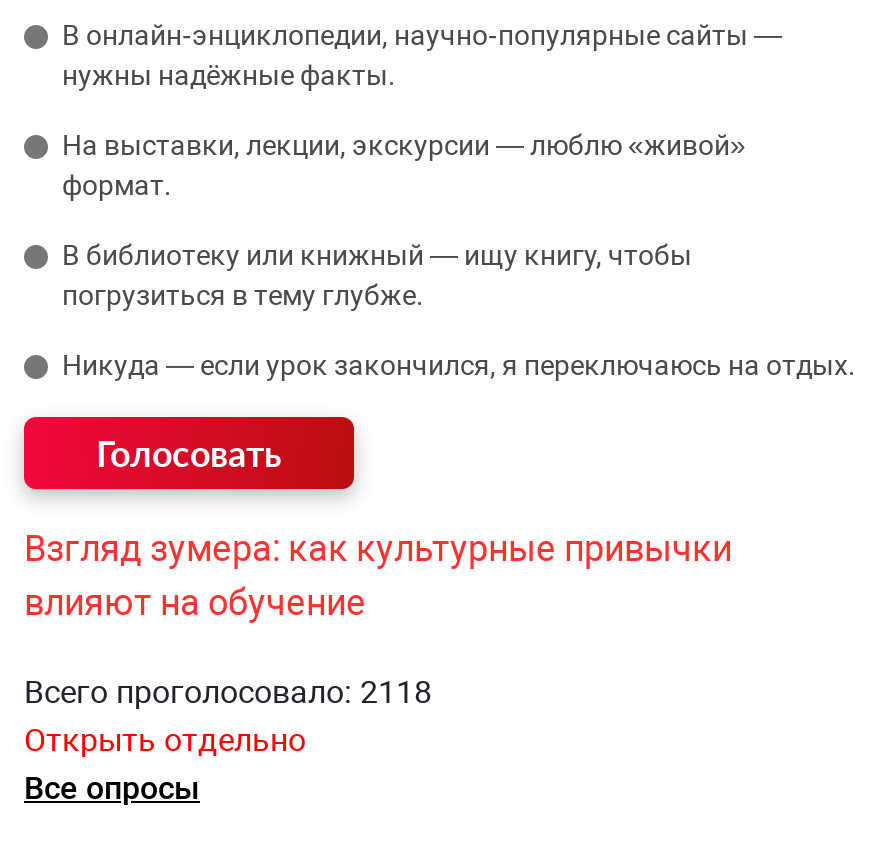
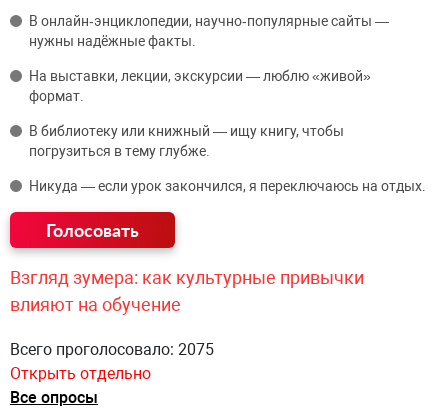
[24,674,432,712] Всего проголосовало: 2118 -> [10,340,214,359] Всего проголосовало: 2075

